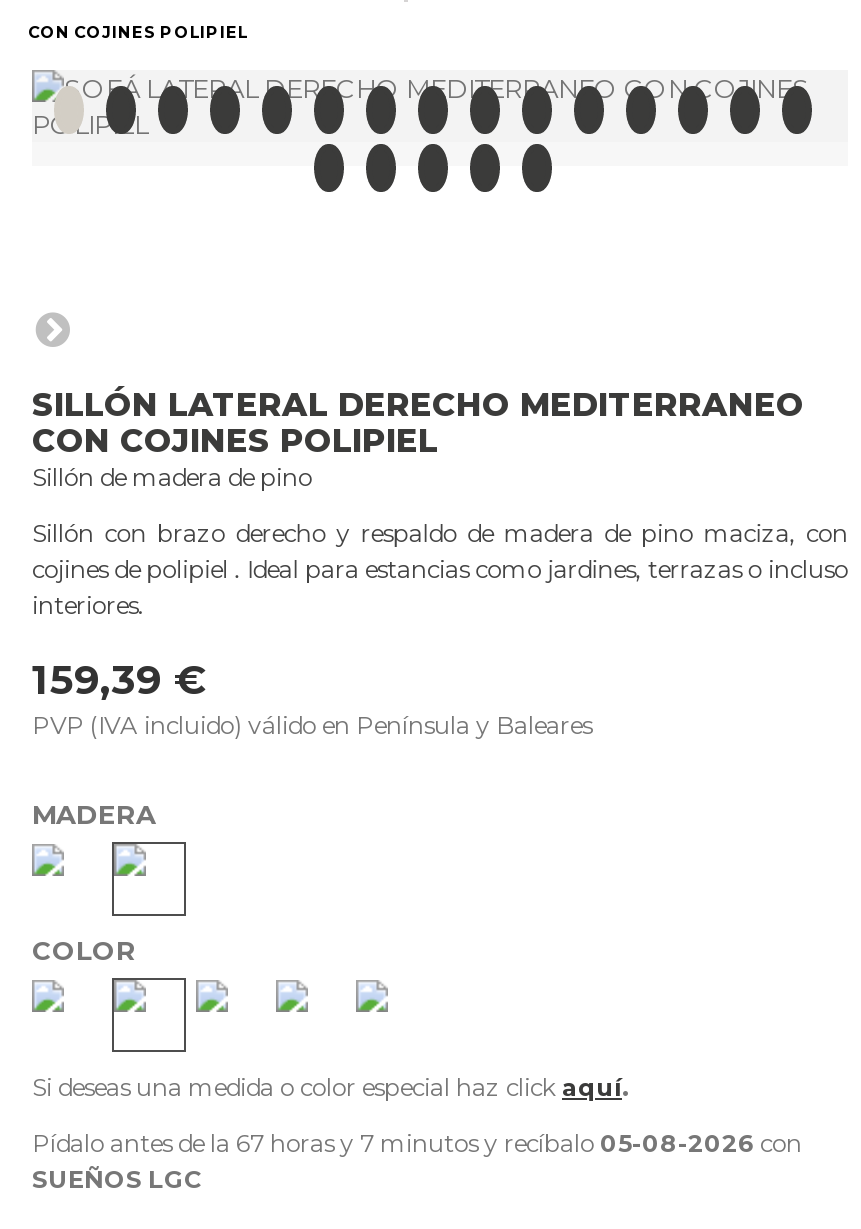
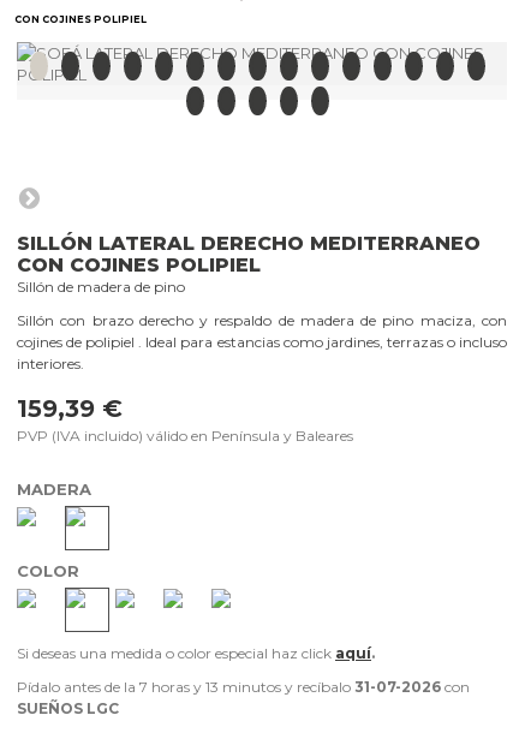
[32,1128,802,1158] Pídalo antes de la 67 horas y 7 minutosy recíbalo 05-08-2026 con -> [17,678,470,696] Pídalo antes de la 7 horas y 13 minutosy recíbalo 31-07-2026 con

